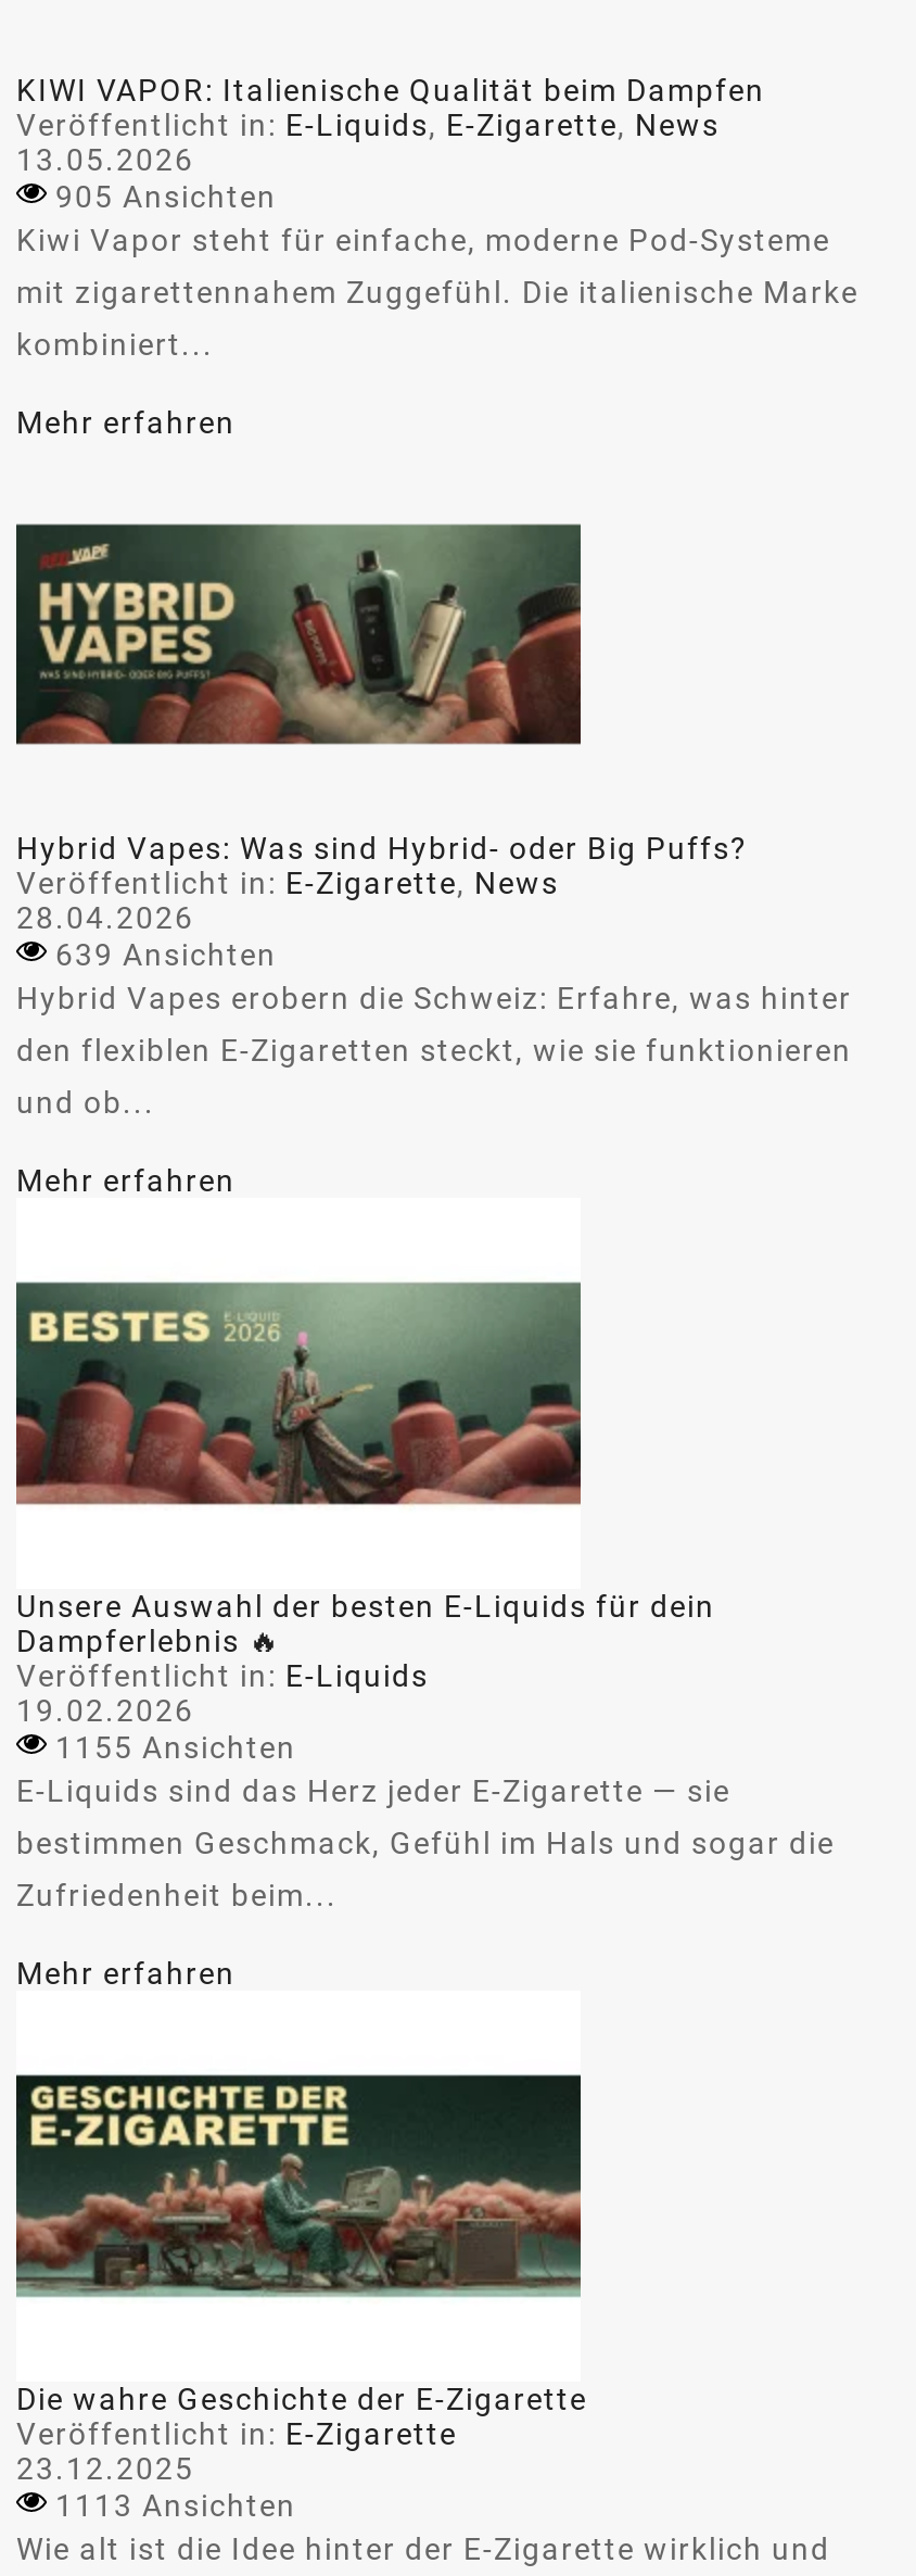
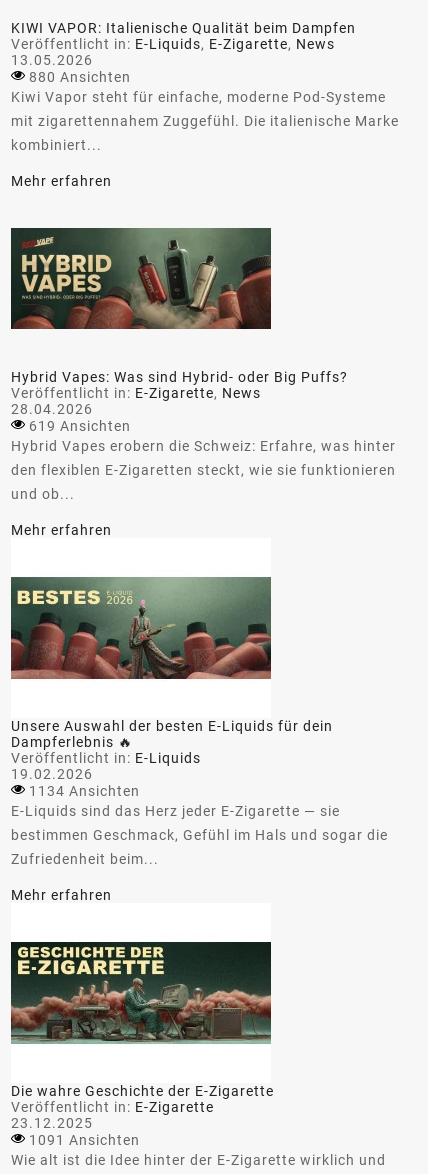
[55,179,277,214] 905 Ansichten -> [29,69,131,85] 880 Ansichten
[55,937,277,972] 639 Ansichten -> [29,418,131,434] 619 Ansichten
[55,1730,296,1765] 1155 Ansichten -> [29,783,140,799] 1134 Ansichten
[55,2488,296,2523] 1113 Ansichten -> [29,1132,140,1148] 1091 Ansichten

